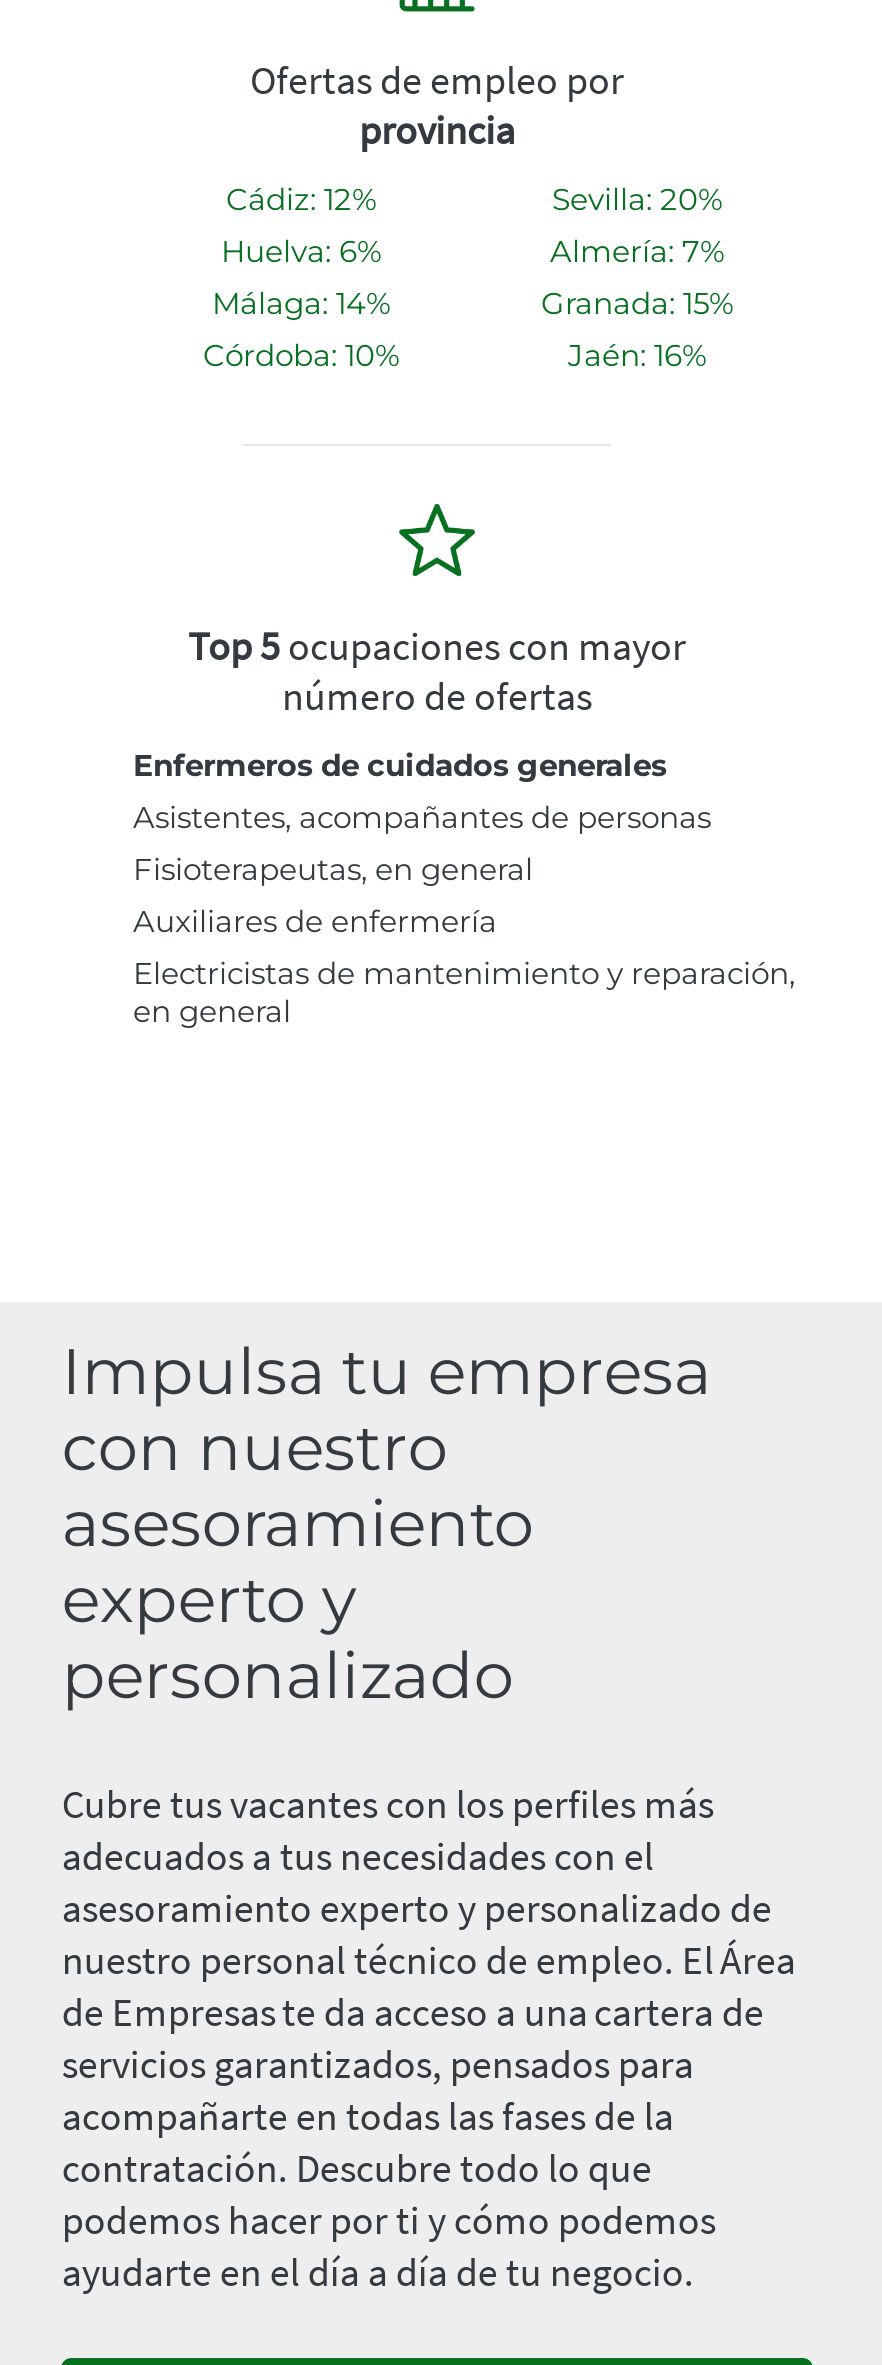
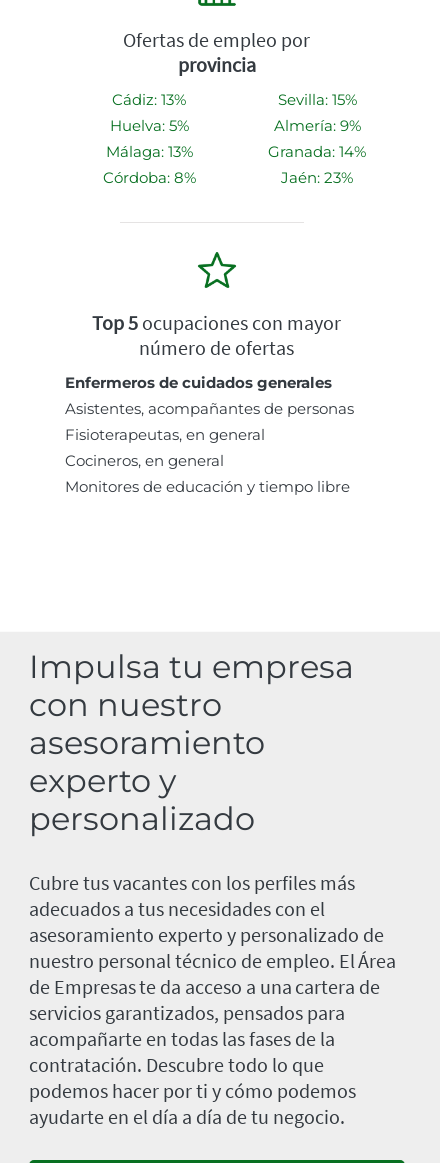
[226,181,376,219] Cádiz: 12% -> [112,90,186,109] Cádiz: 13%
[552,181,722,219] Sevilla: 20% -> [277,90,356,109] Sevilla: 15%
[221,233,381,271] Huelva: 6% -> [109,116,188,135] Huelva: 5%
[550,233,724,271] Almería: 7% -> [273,116,360,135] Almería: 9%
[212,285,390,323] Málaga: 14% -> [105,142,192,161] Málaga: 13%
[541,285,733,323] Granada: 15% -> [268,142,366,161] Granada: 14%
[203,337,399,375] Córdoba: 10% -> [102,168,195,187] Córdoba: 8%
[568,337,706,375] Jaén: 16% -> [281,168,353,187] Jaén: 23%
[133,903,795,1031] Auxiliares de enfermería | Electricistas de mantenimiento y reparación, | en general -> [65,451,350,496] Cocineros, en general | Monitores de educación y tiempo libre

